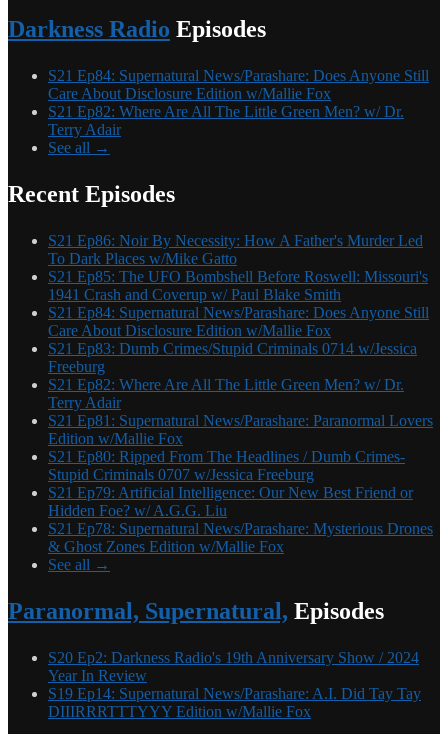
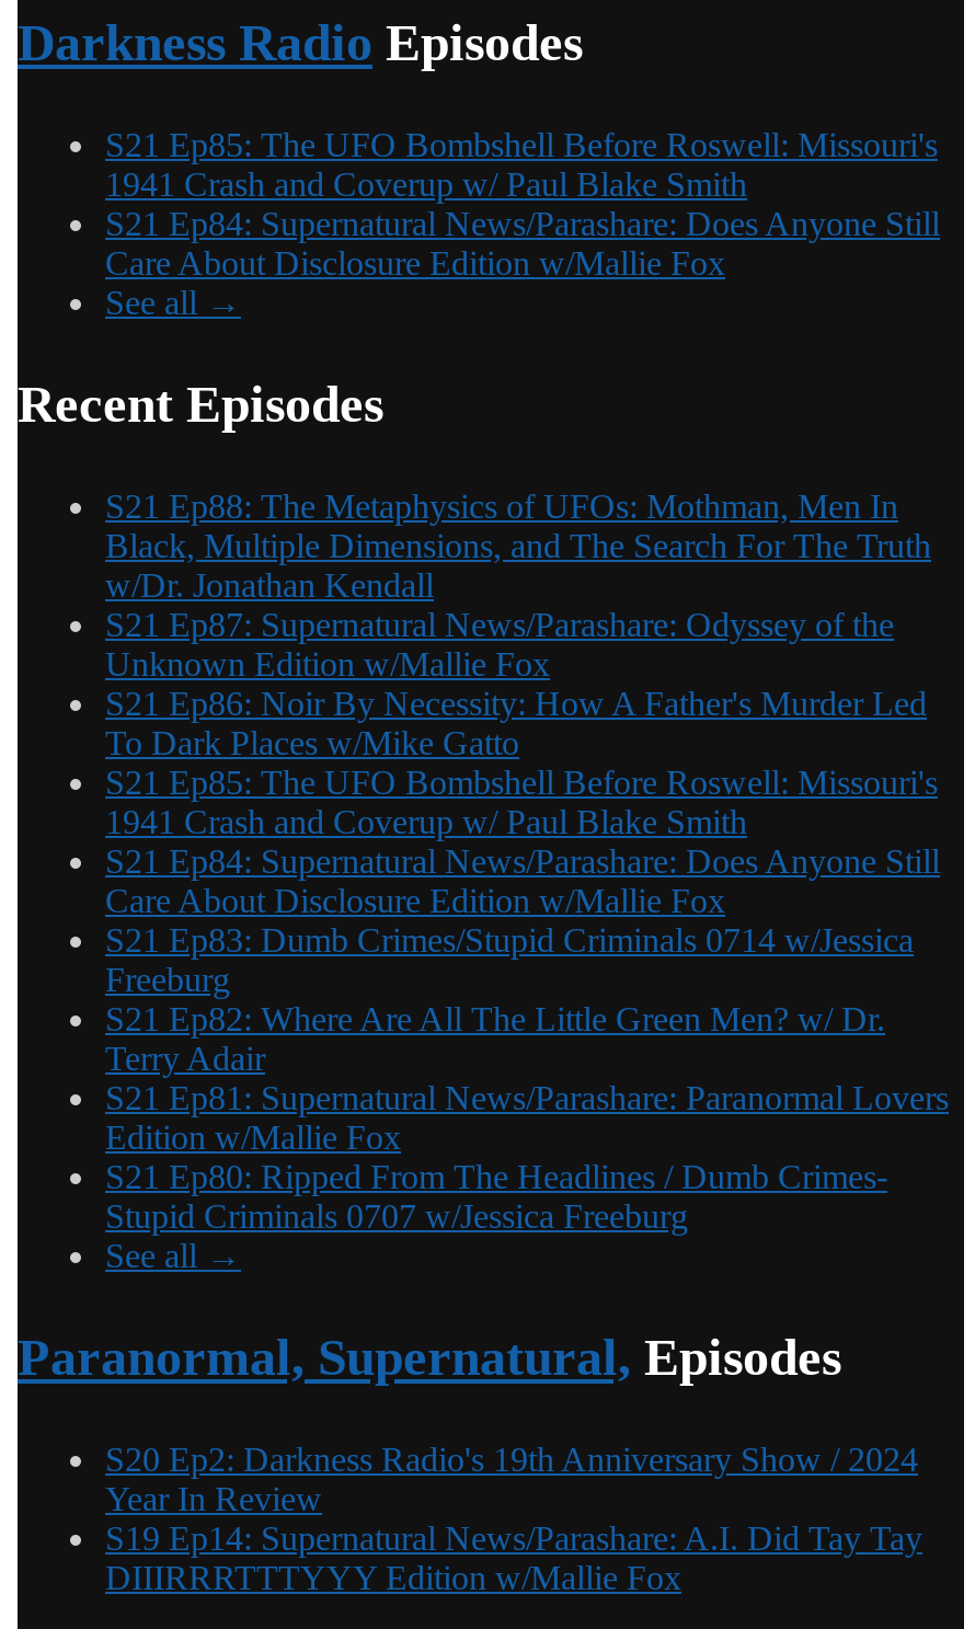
none -> [105,125,938,202] S21 Ep85: The UFO Bombshell Before Roswell: Missouri's | 1941 Crash and Coverup w/ Paul Blake Smith
moved [48,67,429,102] -> [105,204,940,281]: S21 Ep84: Supernatural News/Parashare: Does Anyone Still | Care About Disclosure Edition w/Mallie Fox
[48,103,404,138] S21 Ep82: Where Are All The Little Green Men? w/ Dr. | Terry Adair -> none
none -> [105,487,931,682] S21 Ep88: The Metaphysics of UFOs: Mothman, Men In | Black, Multiple Dimensions, and The Search For The Truth | w/Dr. Jonathan Kendall | S21 Ep87: Supernatural News/Parashare: Odyssey of the | Unknown Edition w/Mallie Fox
moved [48,232,433,483] -> [105,684,949,1234]: S21 Ep86: Noir By Necessity: How A Father's Murder Led | To Dark Places w/Mike Gatto | S21 Ep85: The UFO Bombshell Before Roswell: Missouri's | ... | S21 Ep80: Ripped From The Headlines / Dumb Crimes- | Stupid Criminals 0707 w/Jessica Freeburg
[48,484,433,555] S21 Ep79: Artificial Intelligence: Our New Best Friend or | Hidden Foe? w/ A.G.G. Liu | S21 Ep78: Supernatural News/Parashare: Mysterious Drones | & Ghost Zones Edition w/Mallie Fox -> none

